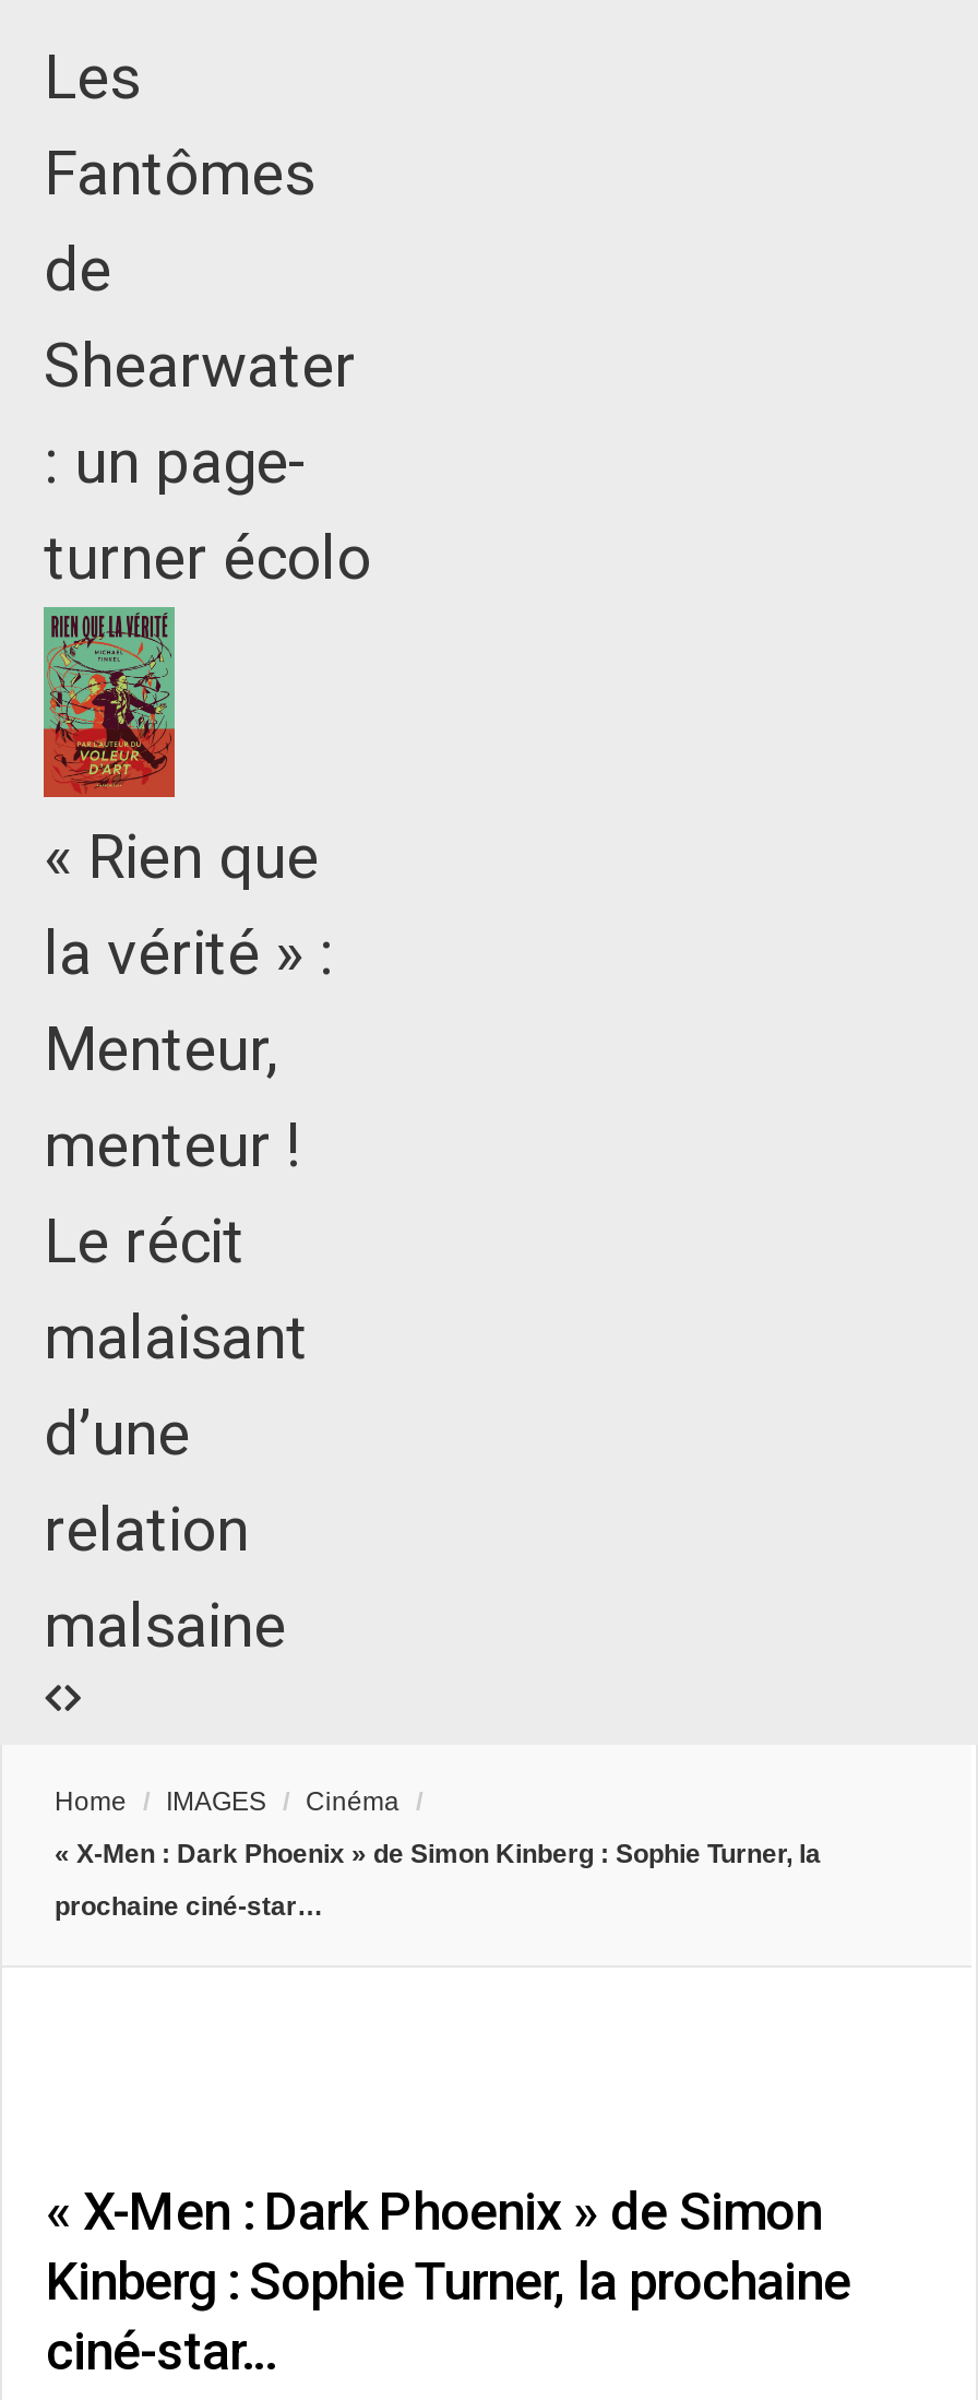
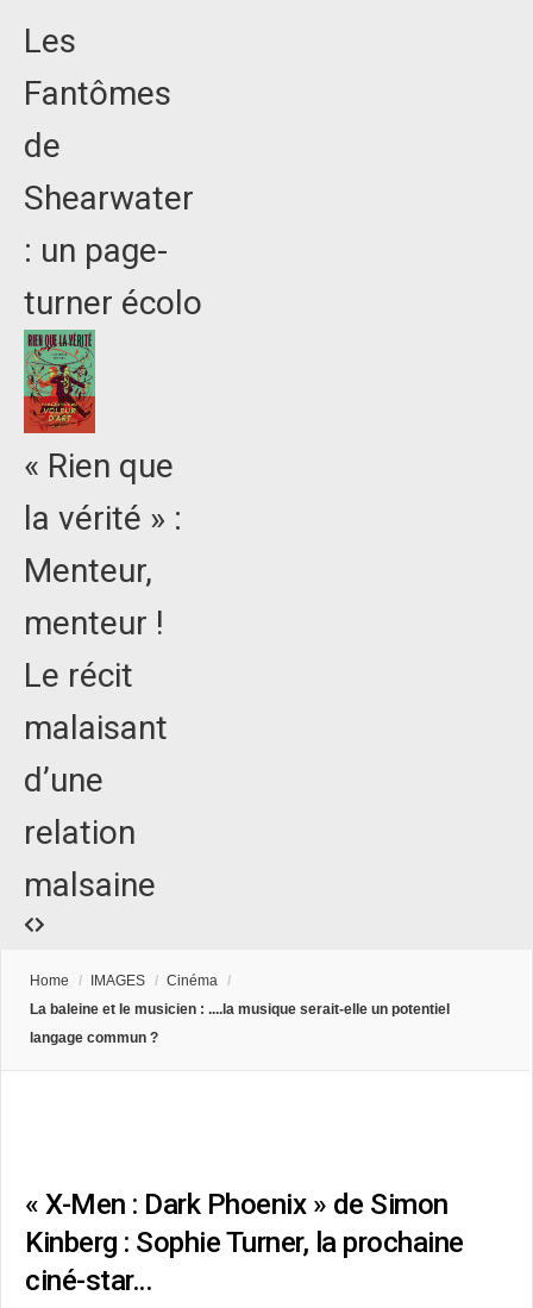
[55,1839,821,1870] « X-Men : Dark Phoenix » de Simon Kinberg : Sophie Turner, la -> [30,1001,450,1018] La baleine et le musicien : ....la musique serait-elle un potentiel
[55,1892,323,1922] prochaine ciné-star… -> [30,1030,158,1047] langage commun ?

